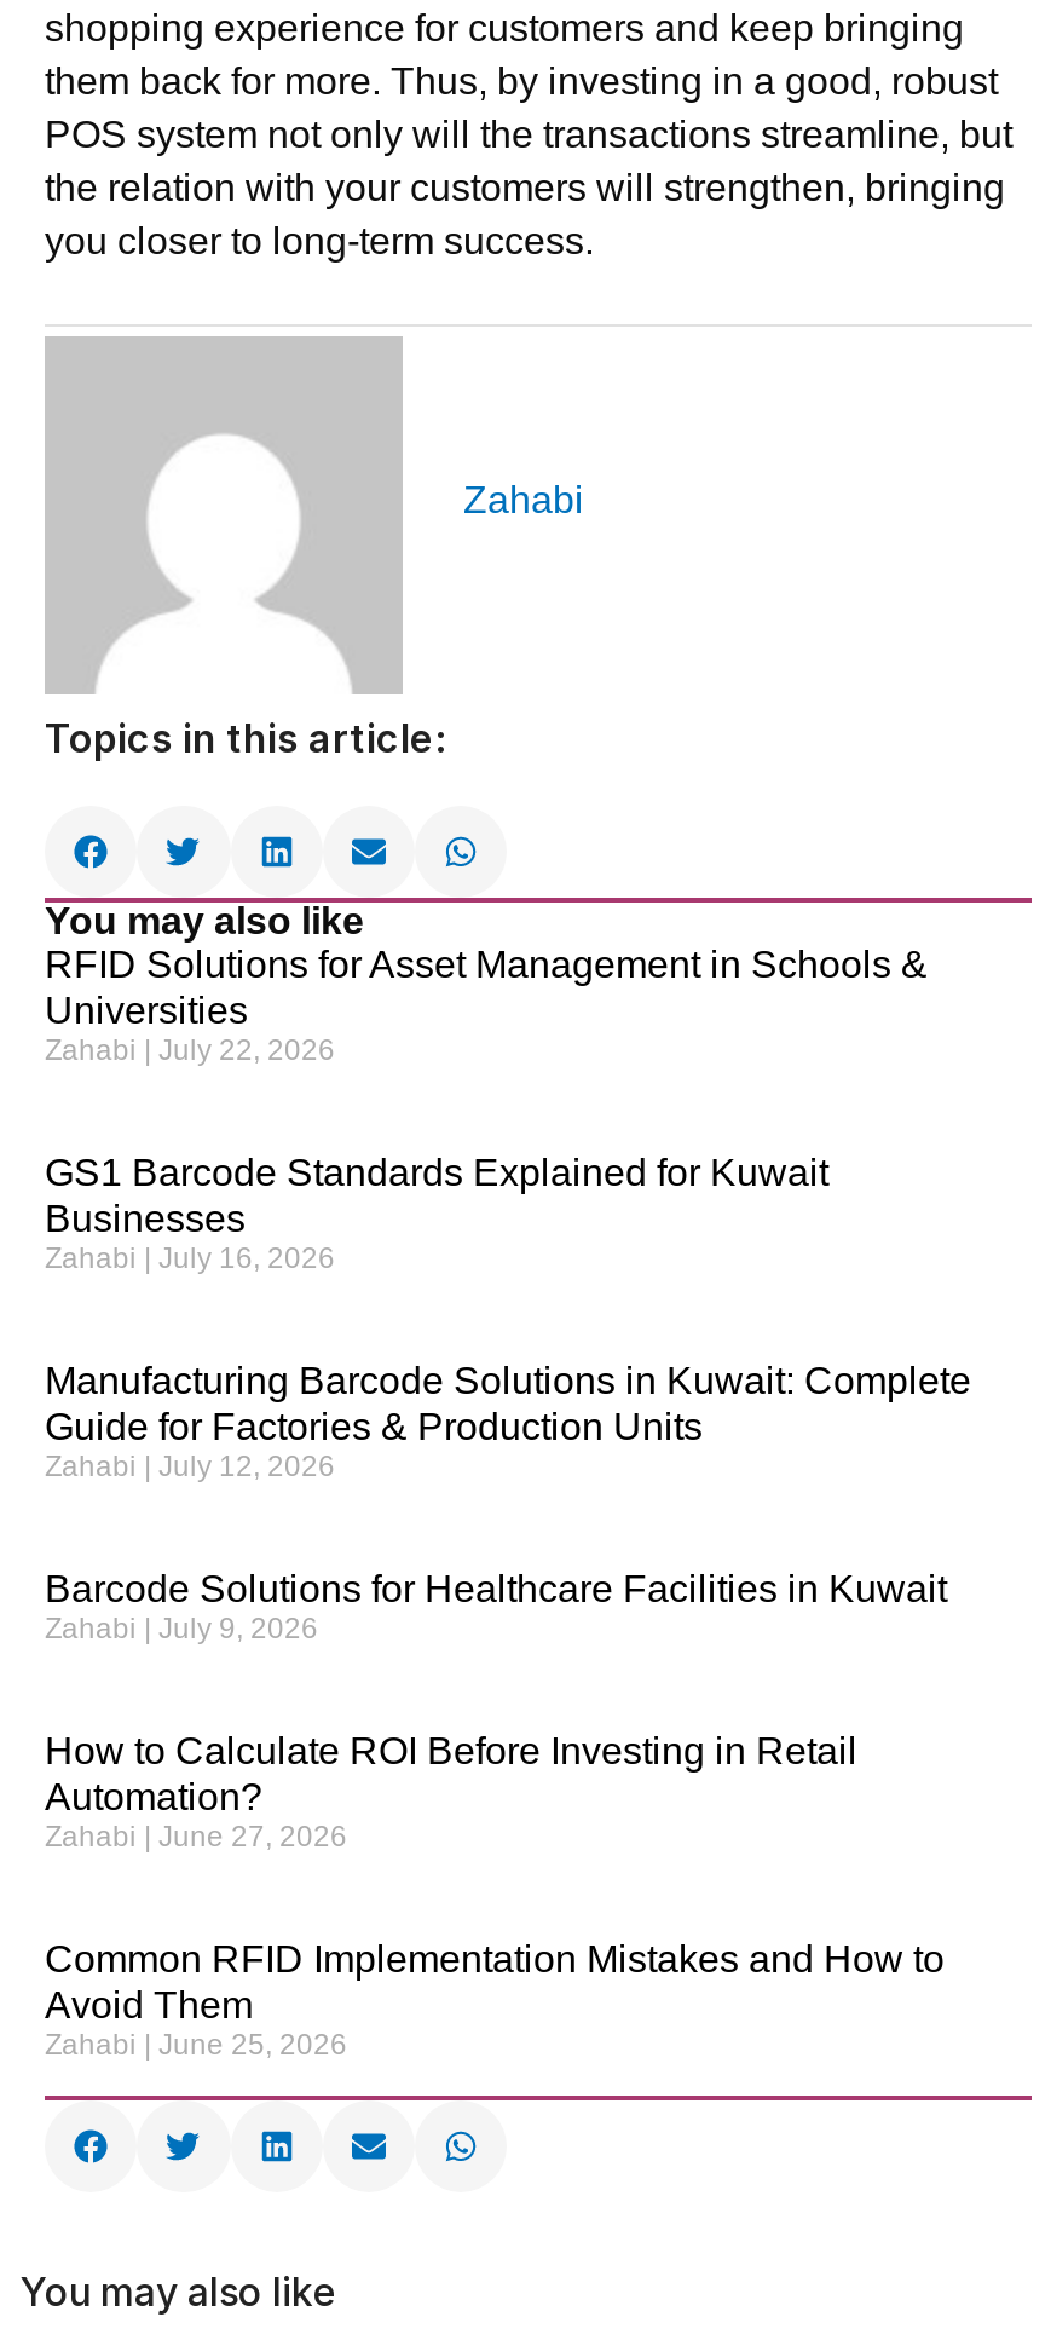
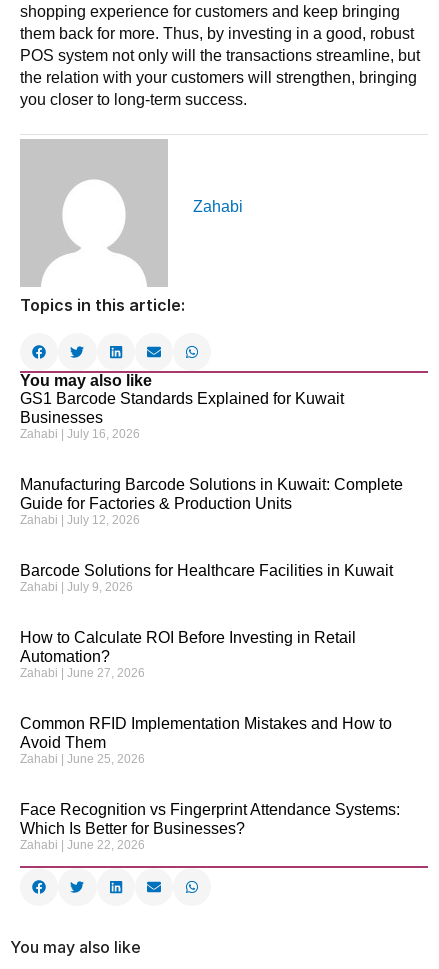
[45,944,928,1067] RFID Solutions for Asset Management in Schools & | Universities | Zahabi July 22, 2026 -> none
moved [45,1152,971,2061] -> [20,390,403,766]: GS1 Barcode Standards Explained for Kuwait | Businesses | Zahabi July 16, 2026 | ... | Avoid Them | Zahabi June 25, 2026
none -> [20,801,400,852] Face Recognition vs Fingerprint Attendance Systems: | Which Is Better for Businesses? | Zahabi June 22, 2026

